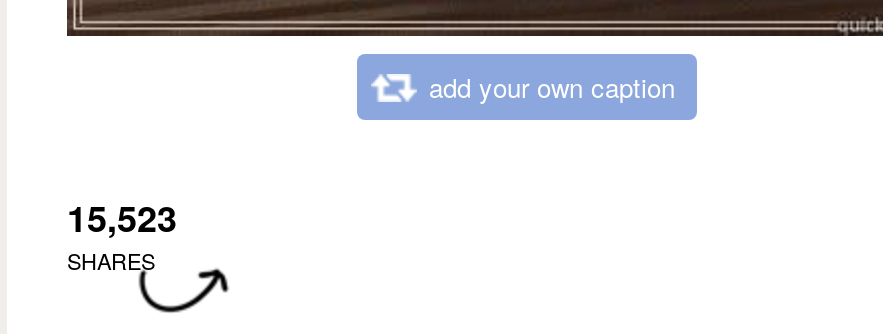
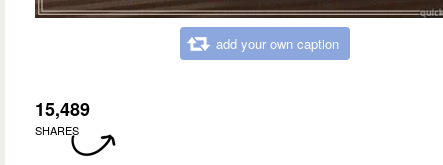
[67,193,177,245] 15,523 -> [35,96,90,122] 15,489

